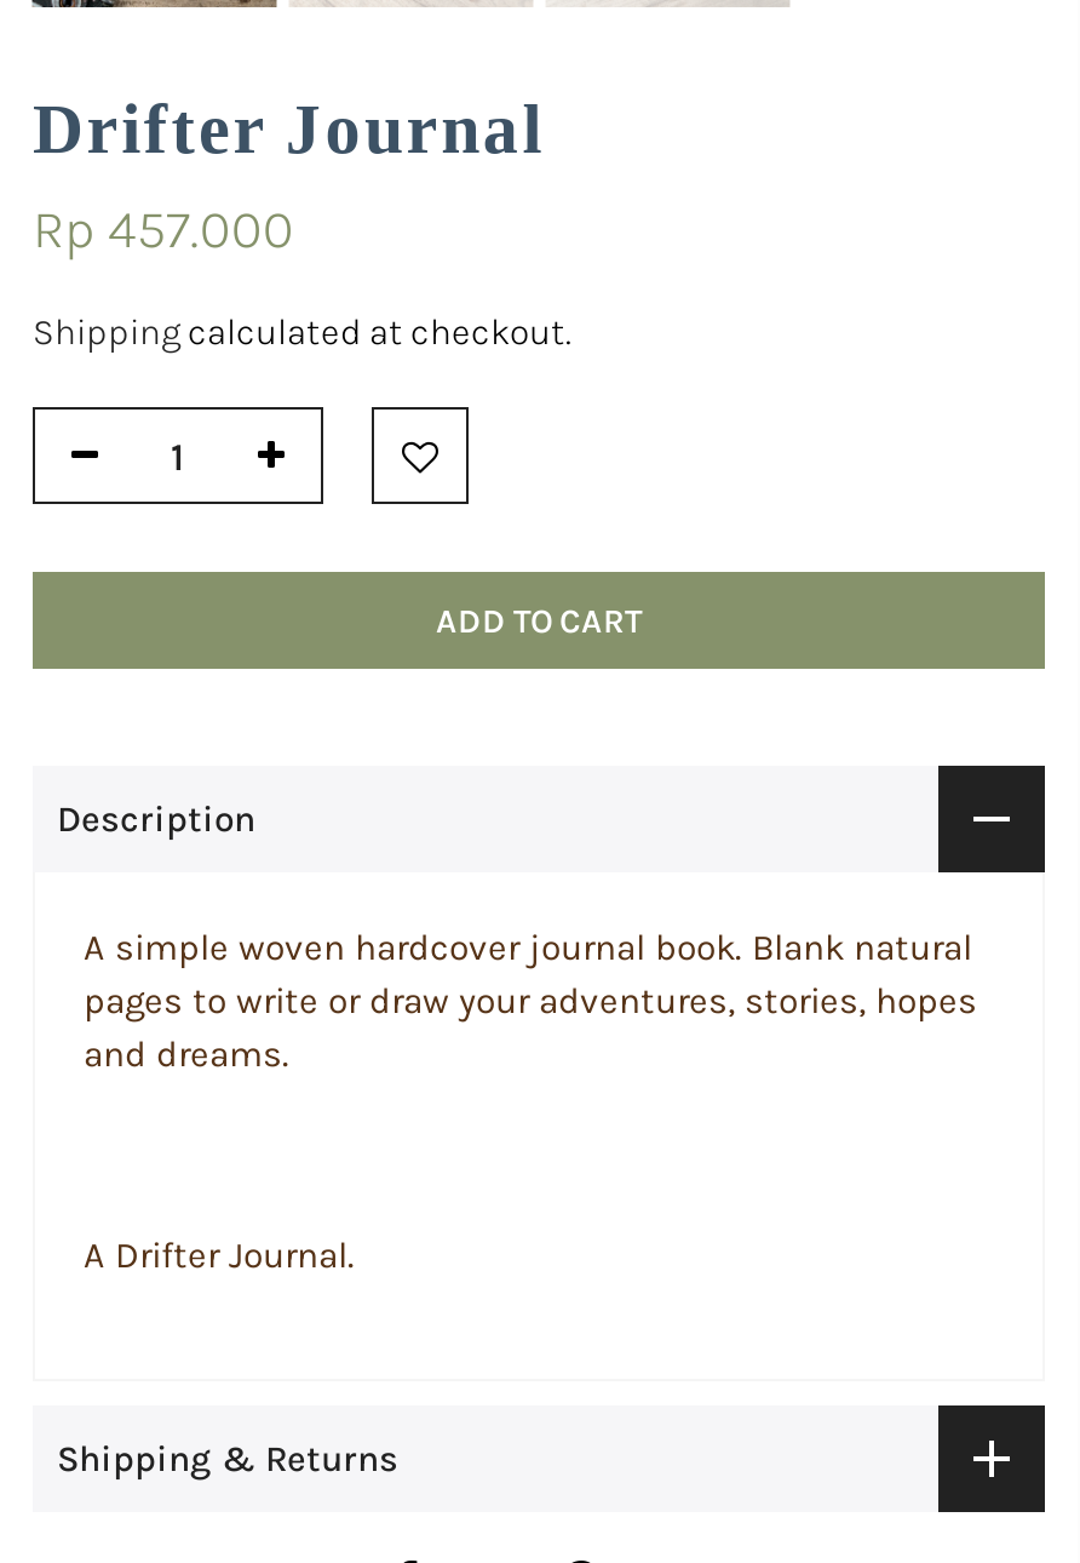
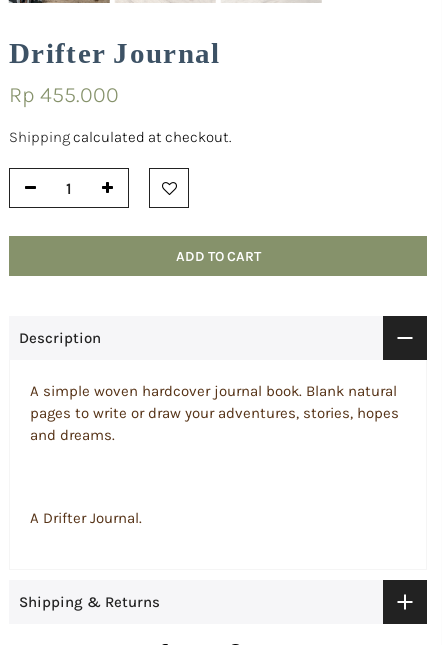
[33,200,294,263] Rp 457.000 -> [9,82,119,108] Rp 455.000

